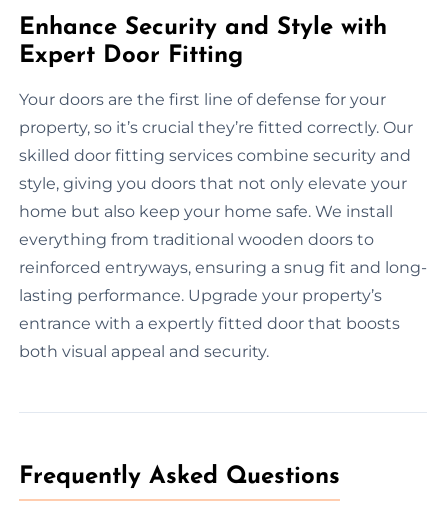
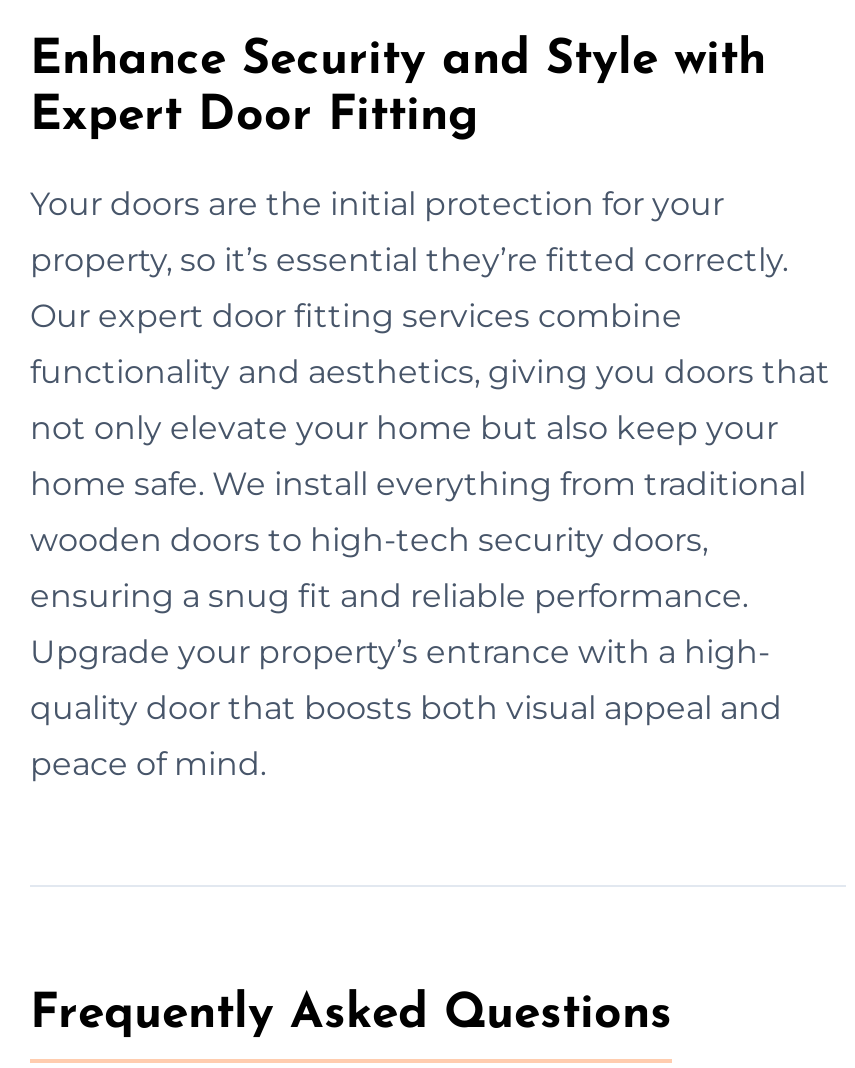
[19,90,427,361] Your doors are the first line of defense for your | property, so it’s crucial they’re fitted correctly. Our | skilled door fitting services combine security and | style, giving you doors that not only elevate your | home but also keep your home safe. We install | everything from traditional wooden doors to | reinforced entryways, ensuring a snug fit and long- | lasting performance. Upgrade your property’s | entrance with a expertly fitted door that boosts | both visual appeal and security. -> [30,184,830,782] Your doors are the initial protection for your | property, so it’s essential they’re fitted correctly. | Our expert door fitting services combine | functionality and aesthetics, giving you doors that | not only elevate your home but also keep your | home safe. We install everything from traditional | wooden doors to high-tech security doors, | ensuring a snug fit and reliable performance. | Upgrade your property’s entrance with a high- | quality door that boosts both visual appeal and | peace of mind.

